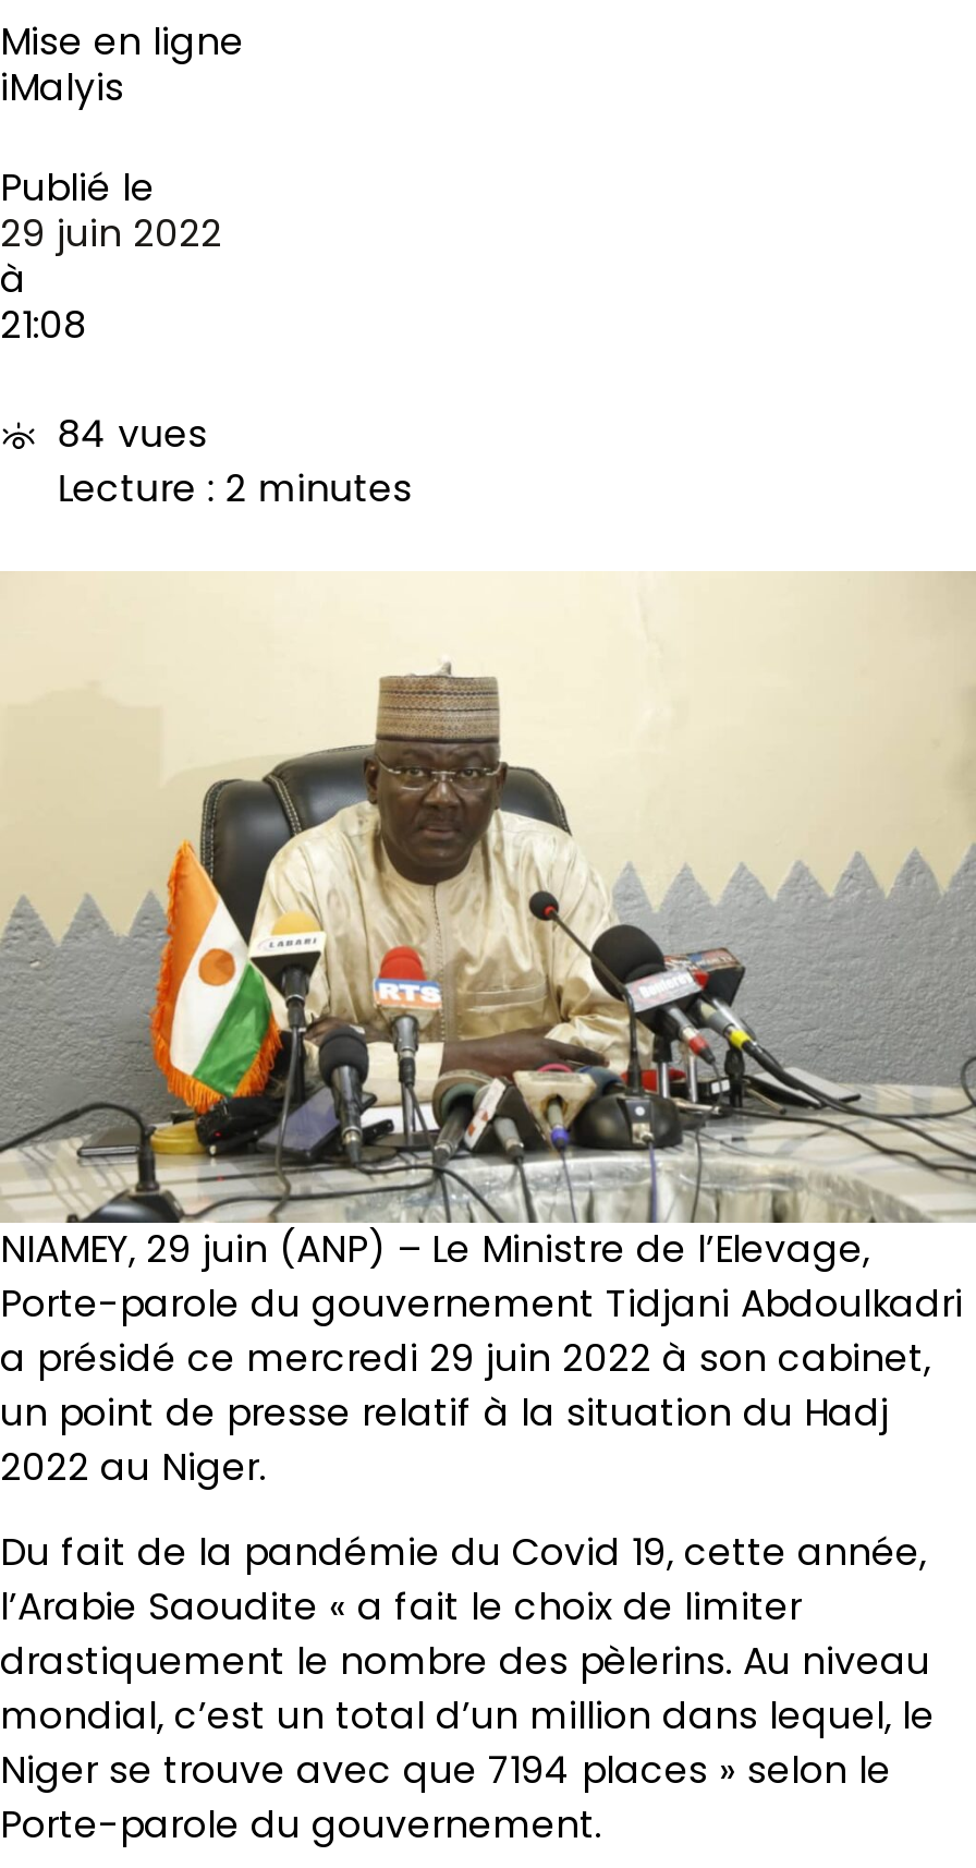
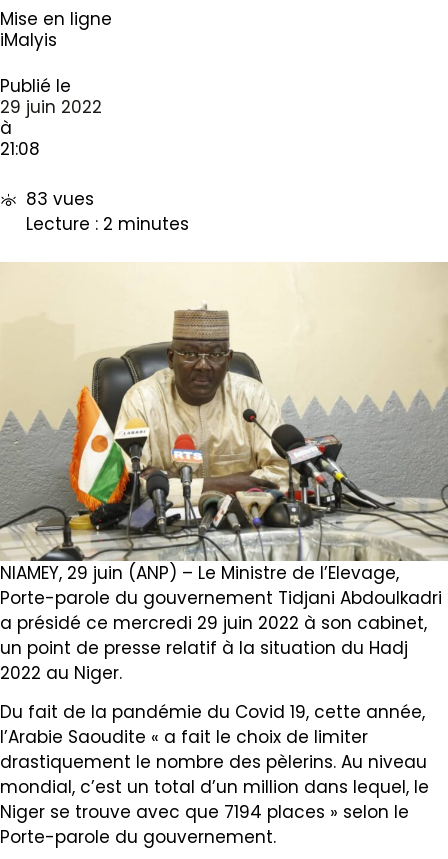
[57,408,207,460] 84 vues -> [26,187,94,211] 83 vues

